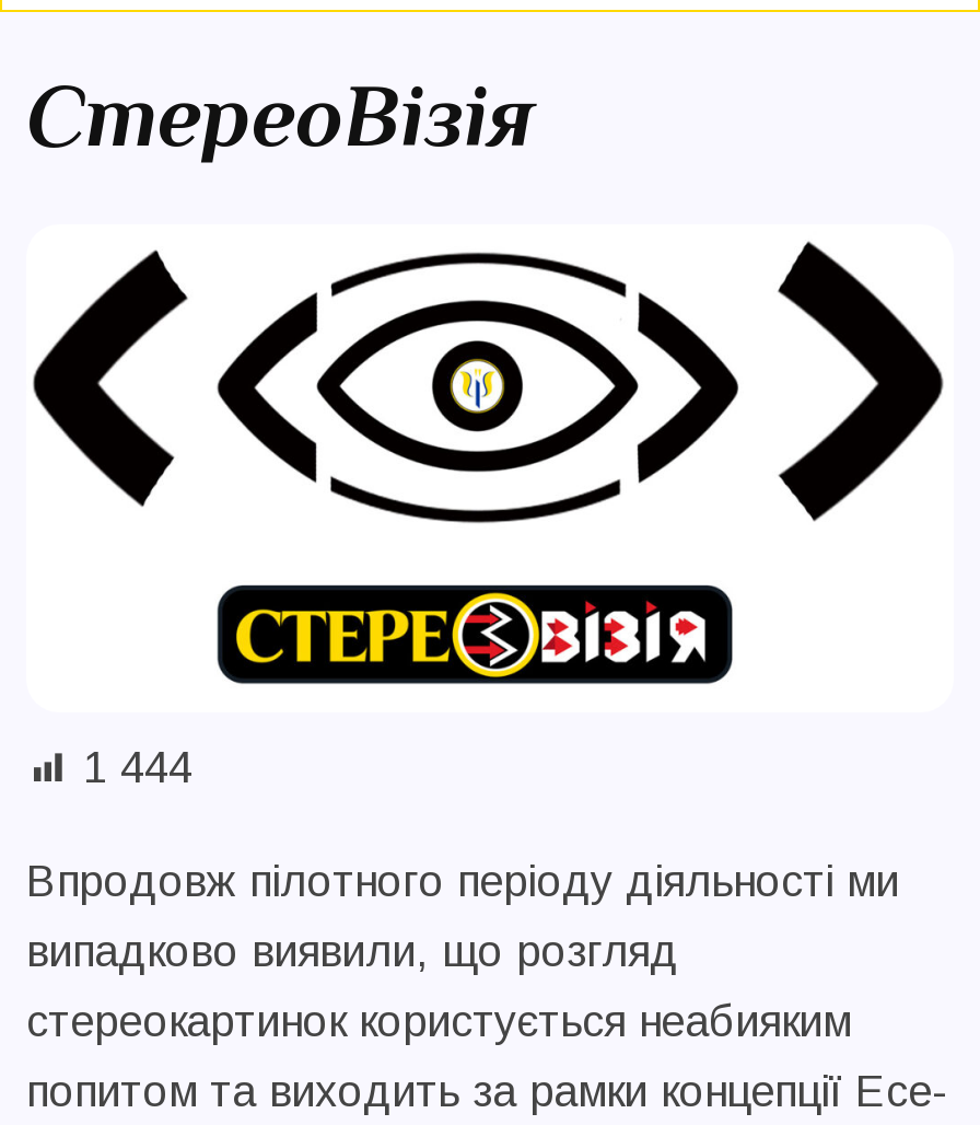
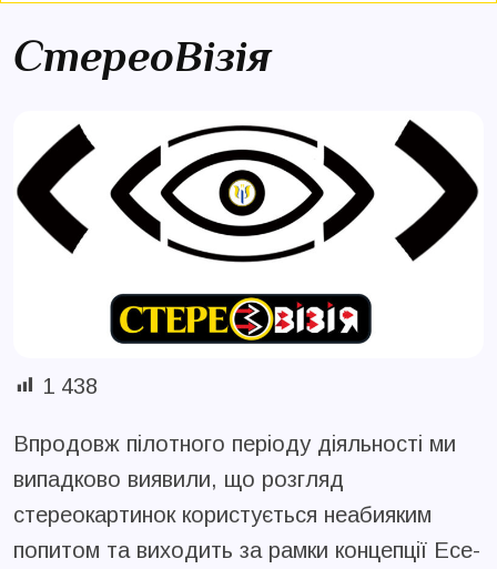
[83,743,192,791] 1 444 -> [42,374,98,398] 1 438

